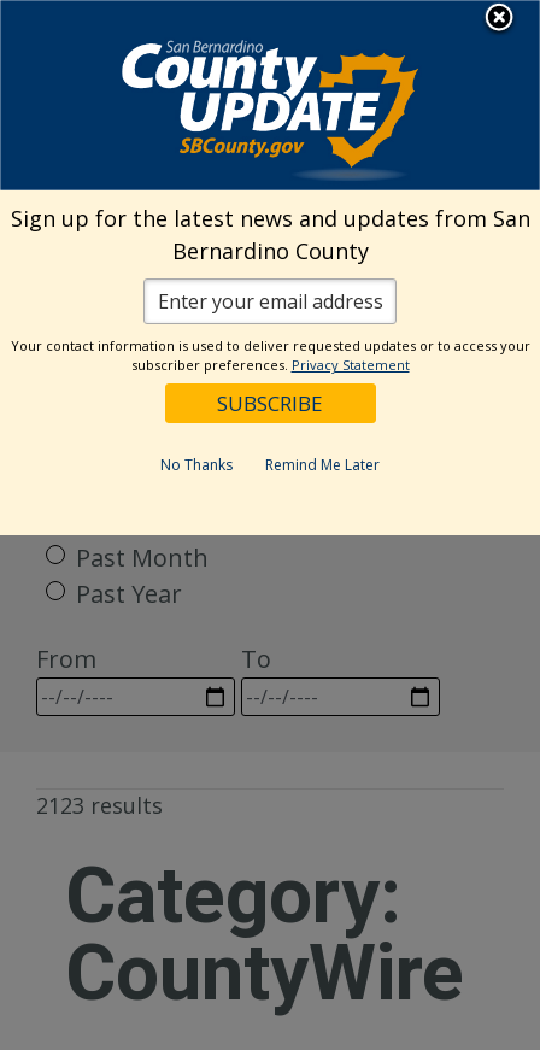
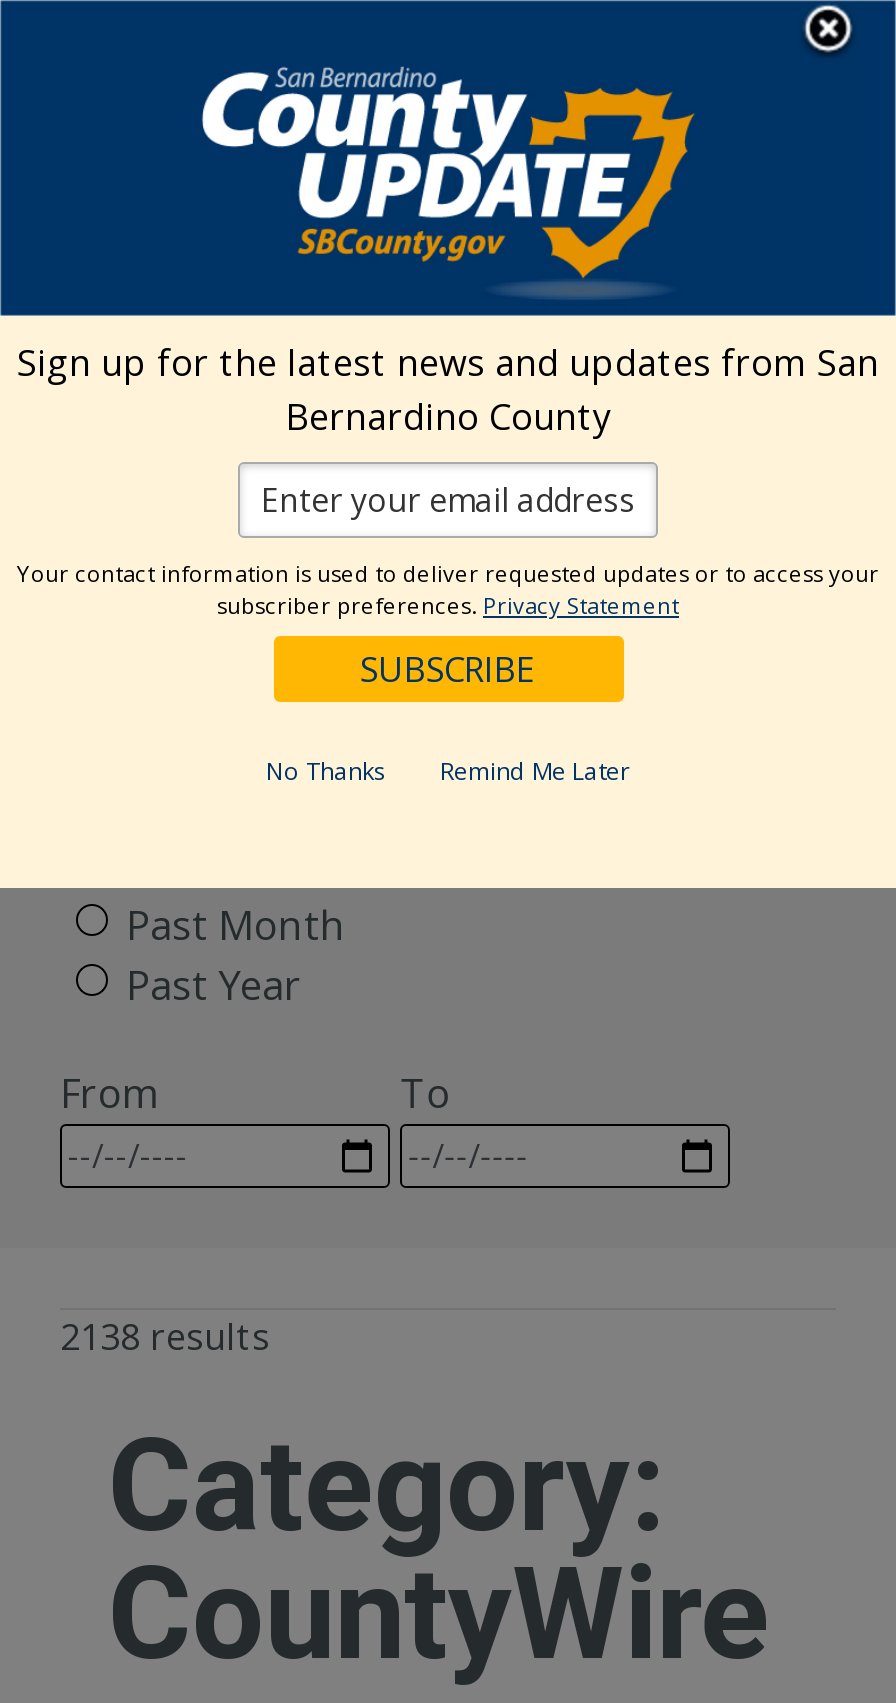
[36,791,163,820] 2123 results -> [60,1312,270,1360] 2138 results

